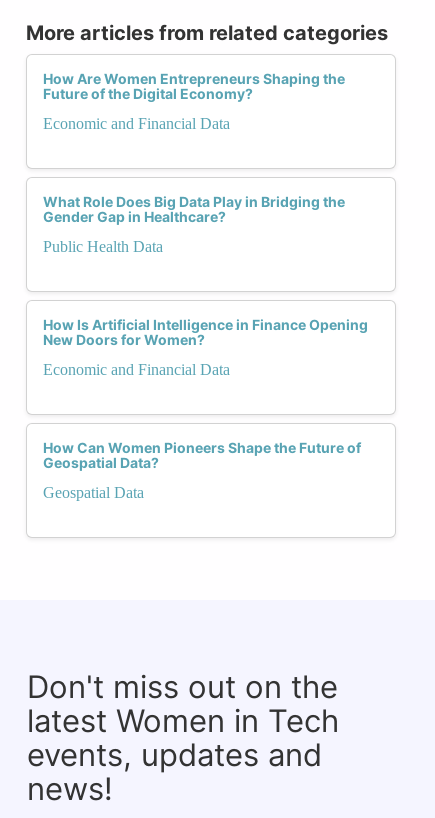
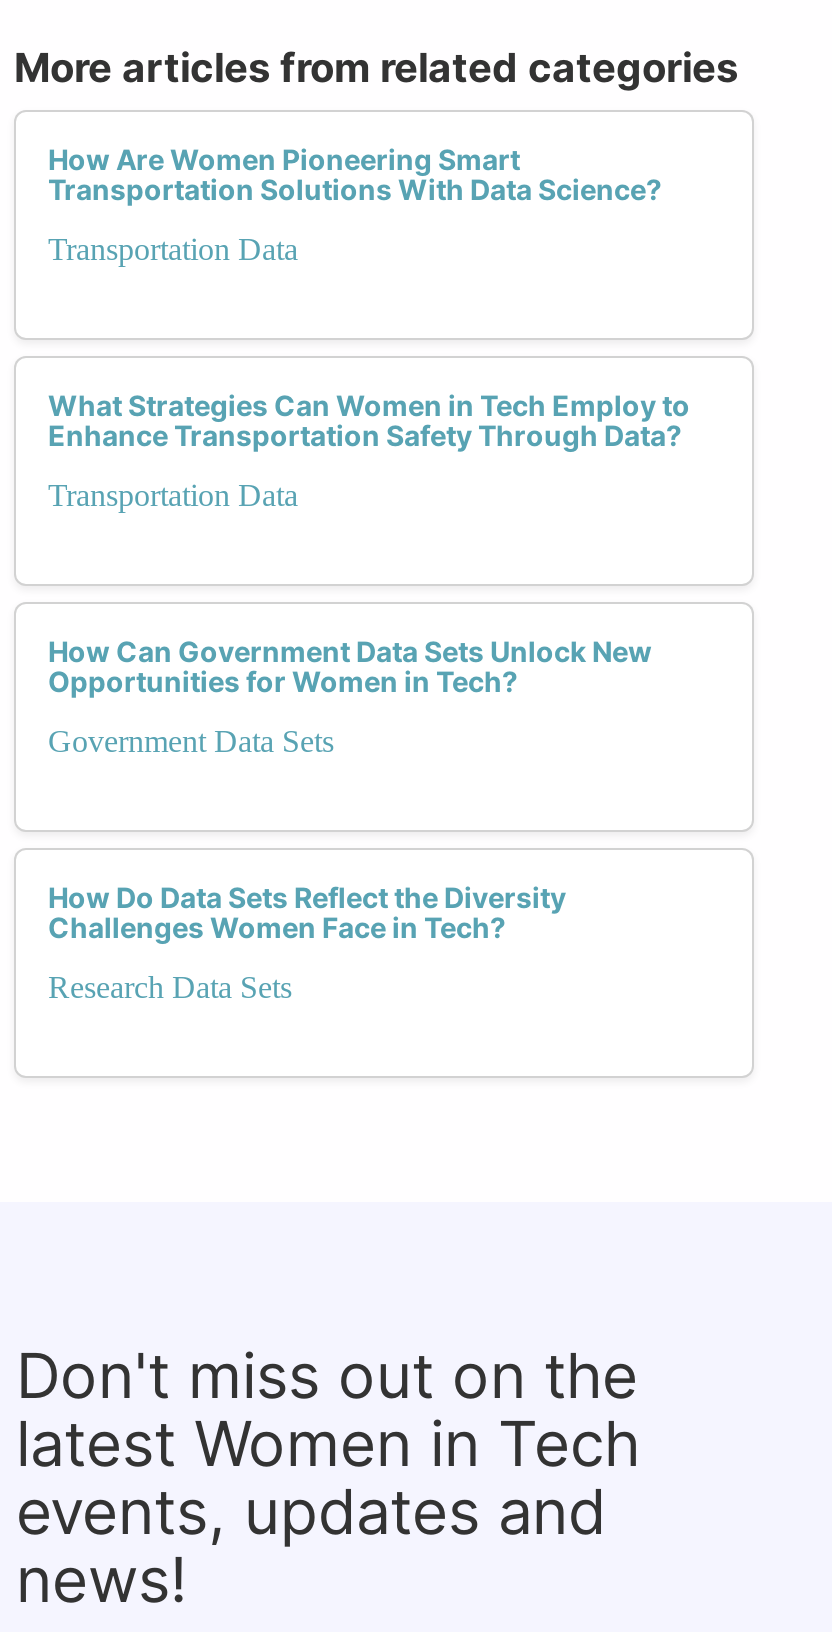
[43,70,345,102] How Are Women Entrepreneurs Shaping the | Future of the Digital Economy? -> [48,142,662,206] How Are Women Pioneering Smart | Transportation Solutions With Data Science?
[43,115,230,132] Economic and Financial Data -> [48,232,298,266] Transportation Data
[43,193,345,225] What Role Does Big Data Play in Bridging the | Gender Gap in Healthcare? -> [48,388,690,452] What Strategies Can Women in Tech Employ to | Enhance Transportation Safety Through Data?
[43,238,163,255] Public Health Data -> [48,478,298,512] Transportation Data
[43,316,368,348] How Is Artificial Intelligence in Finance Opening | New Doors for Women? -> [48,634,652,698] How Can Government Data Sets Unlock New | Opportunities for Women in Tech?
[43,361,230,378] Economic and Financial Data -> [48,724,334,758] Government Data Sets
[43,439,361,471] How Can Women Pioneers Shape the Future of | Geospatial Data? -> [48,880,566,944] How Do Data Sets Reflect the Diversity | Challenges Women Face in Tech?
[43,484,144,501] Geospatial Data -> [48,970,292,1004] Research Data Sets

